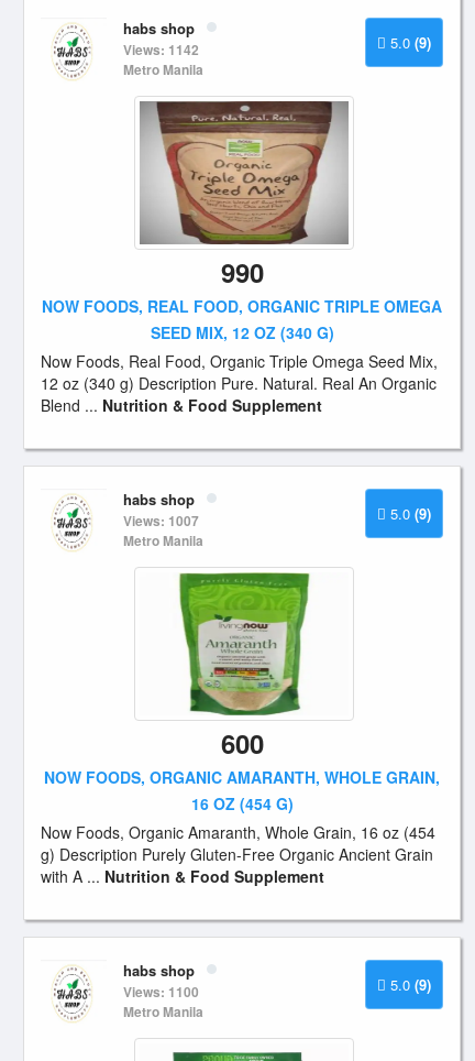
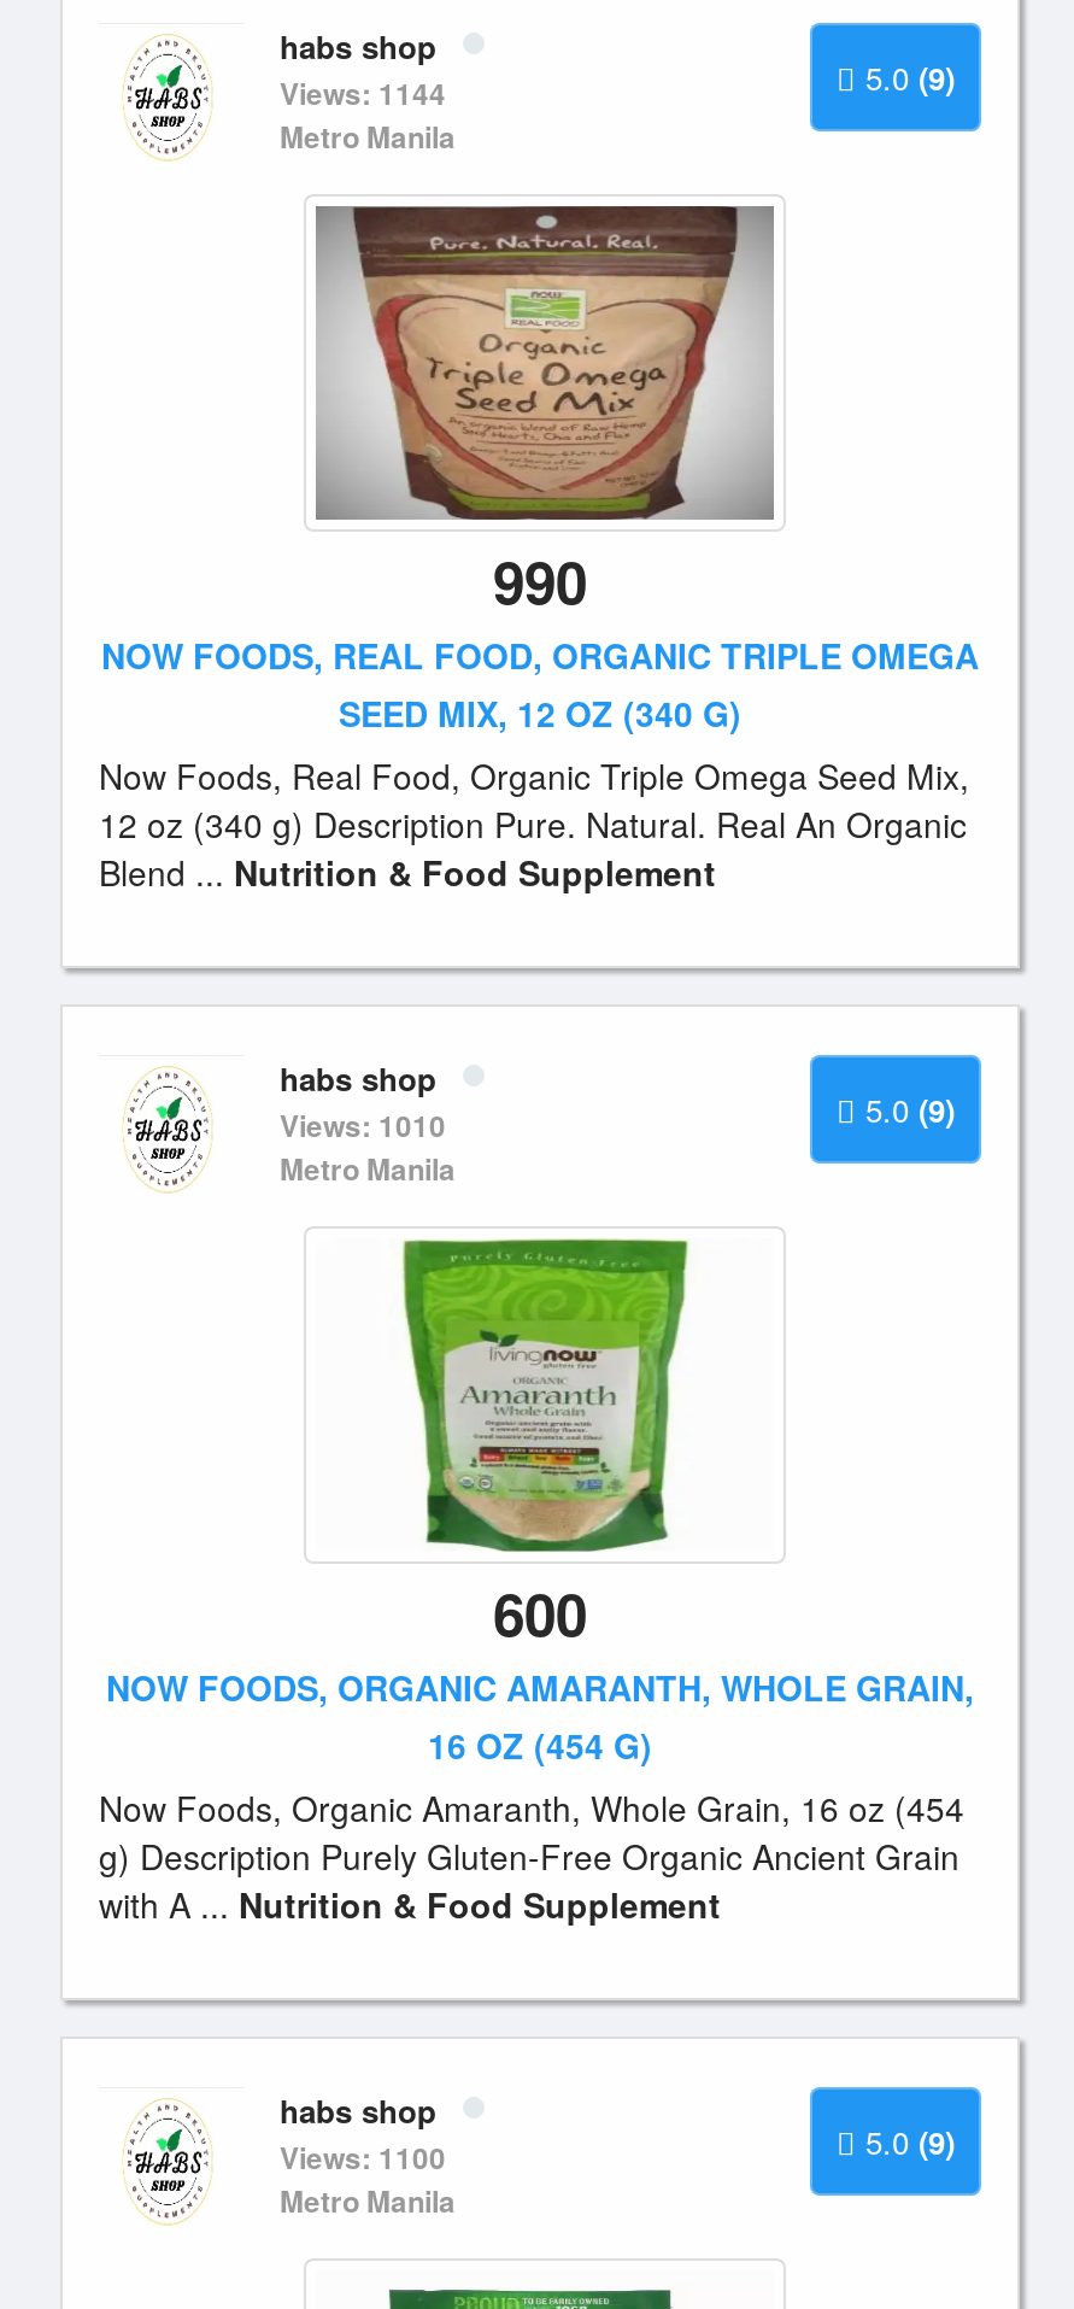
[123,40,199,59] Views: 1142 -> [280,71,446,115] Views: 1144
[123,511,199,530] Views: 1007 -> [280,1103,446,1147] Views: 1010

